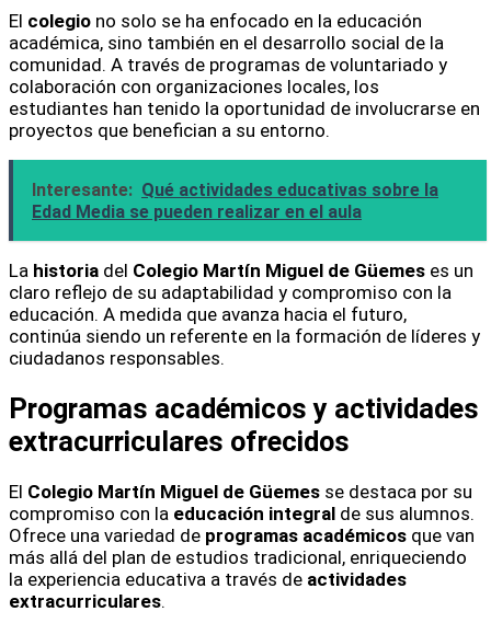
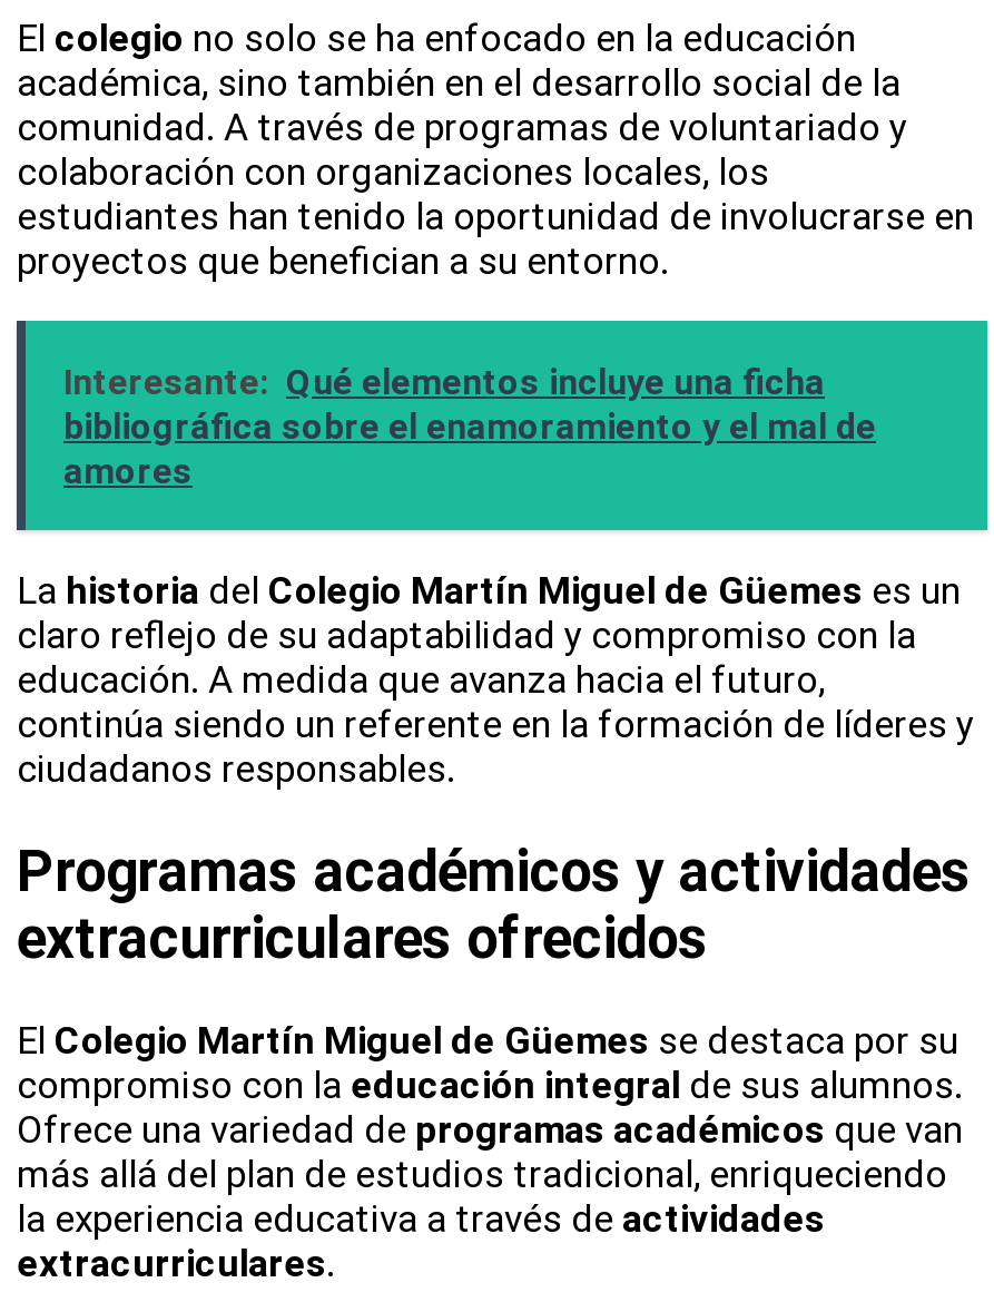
[32,179,438,222] Interesante: Qué actividades educativas sobre la | Edad Media se pueden realizar en el aula -> [63,361,876,492] Interesante: Qué elementos incluye una ficha | bibliográfica sobre el enamoramiento y el mal de | amores

